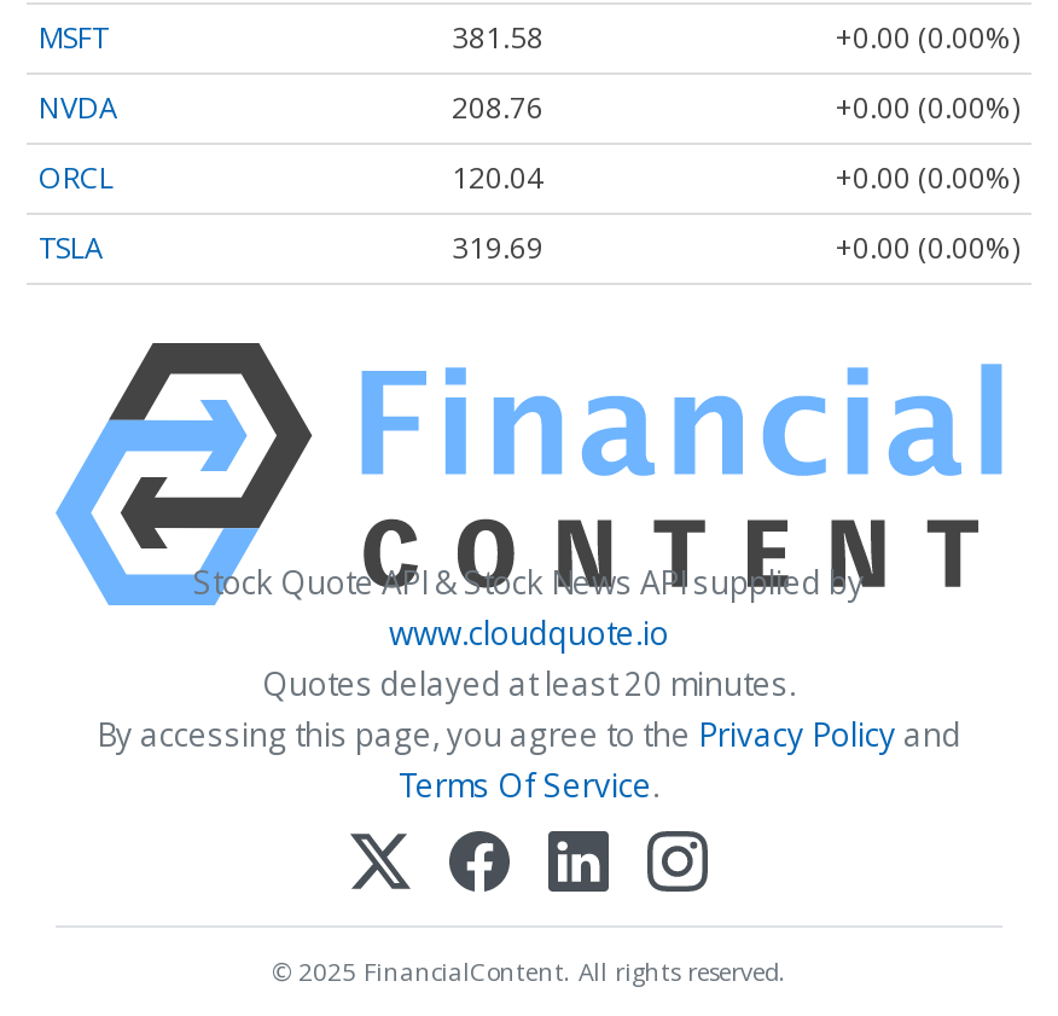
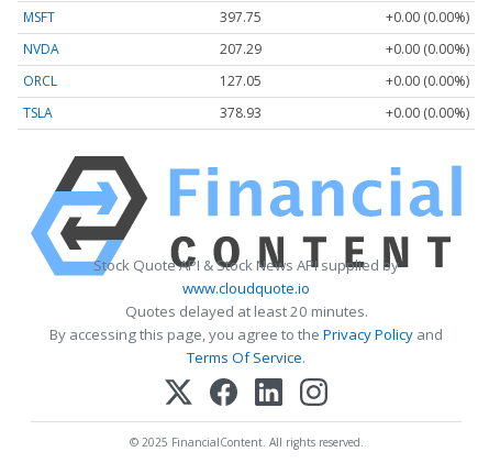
[452,17,543,58] 381.58 -> [220,8,262,27] 397.75
[452,87,543,129] 208.76 -> [220,40,262,59] 207.29
[452,158,543,199] 120.04 -> [220,72,262,90] 127.05
[452,228,543,269] 319.69 -> [220,104,262,122] 378.93

